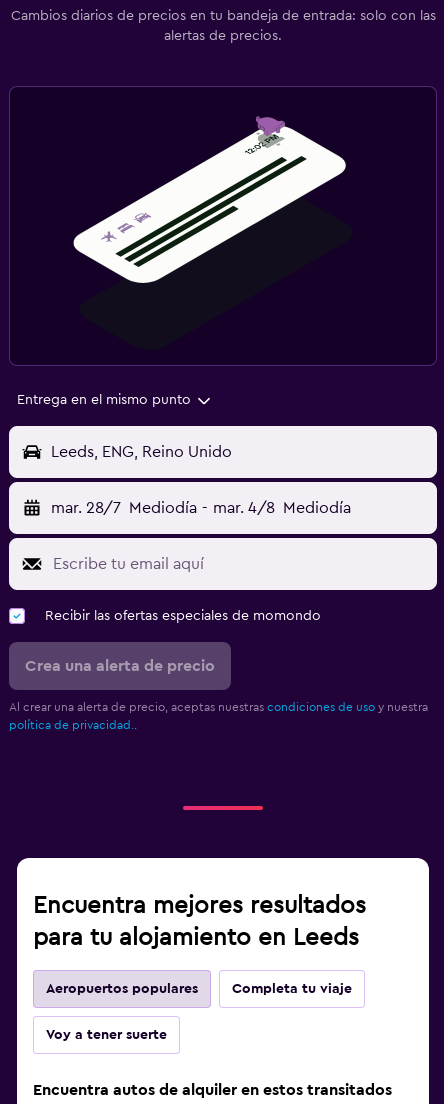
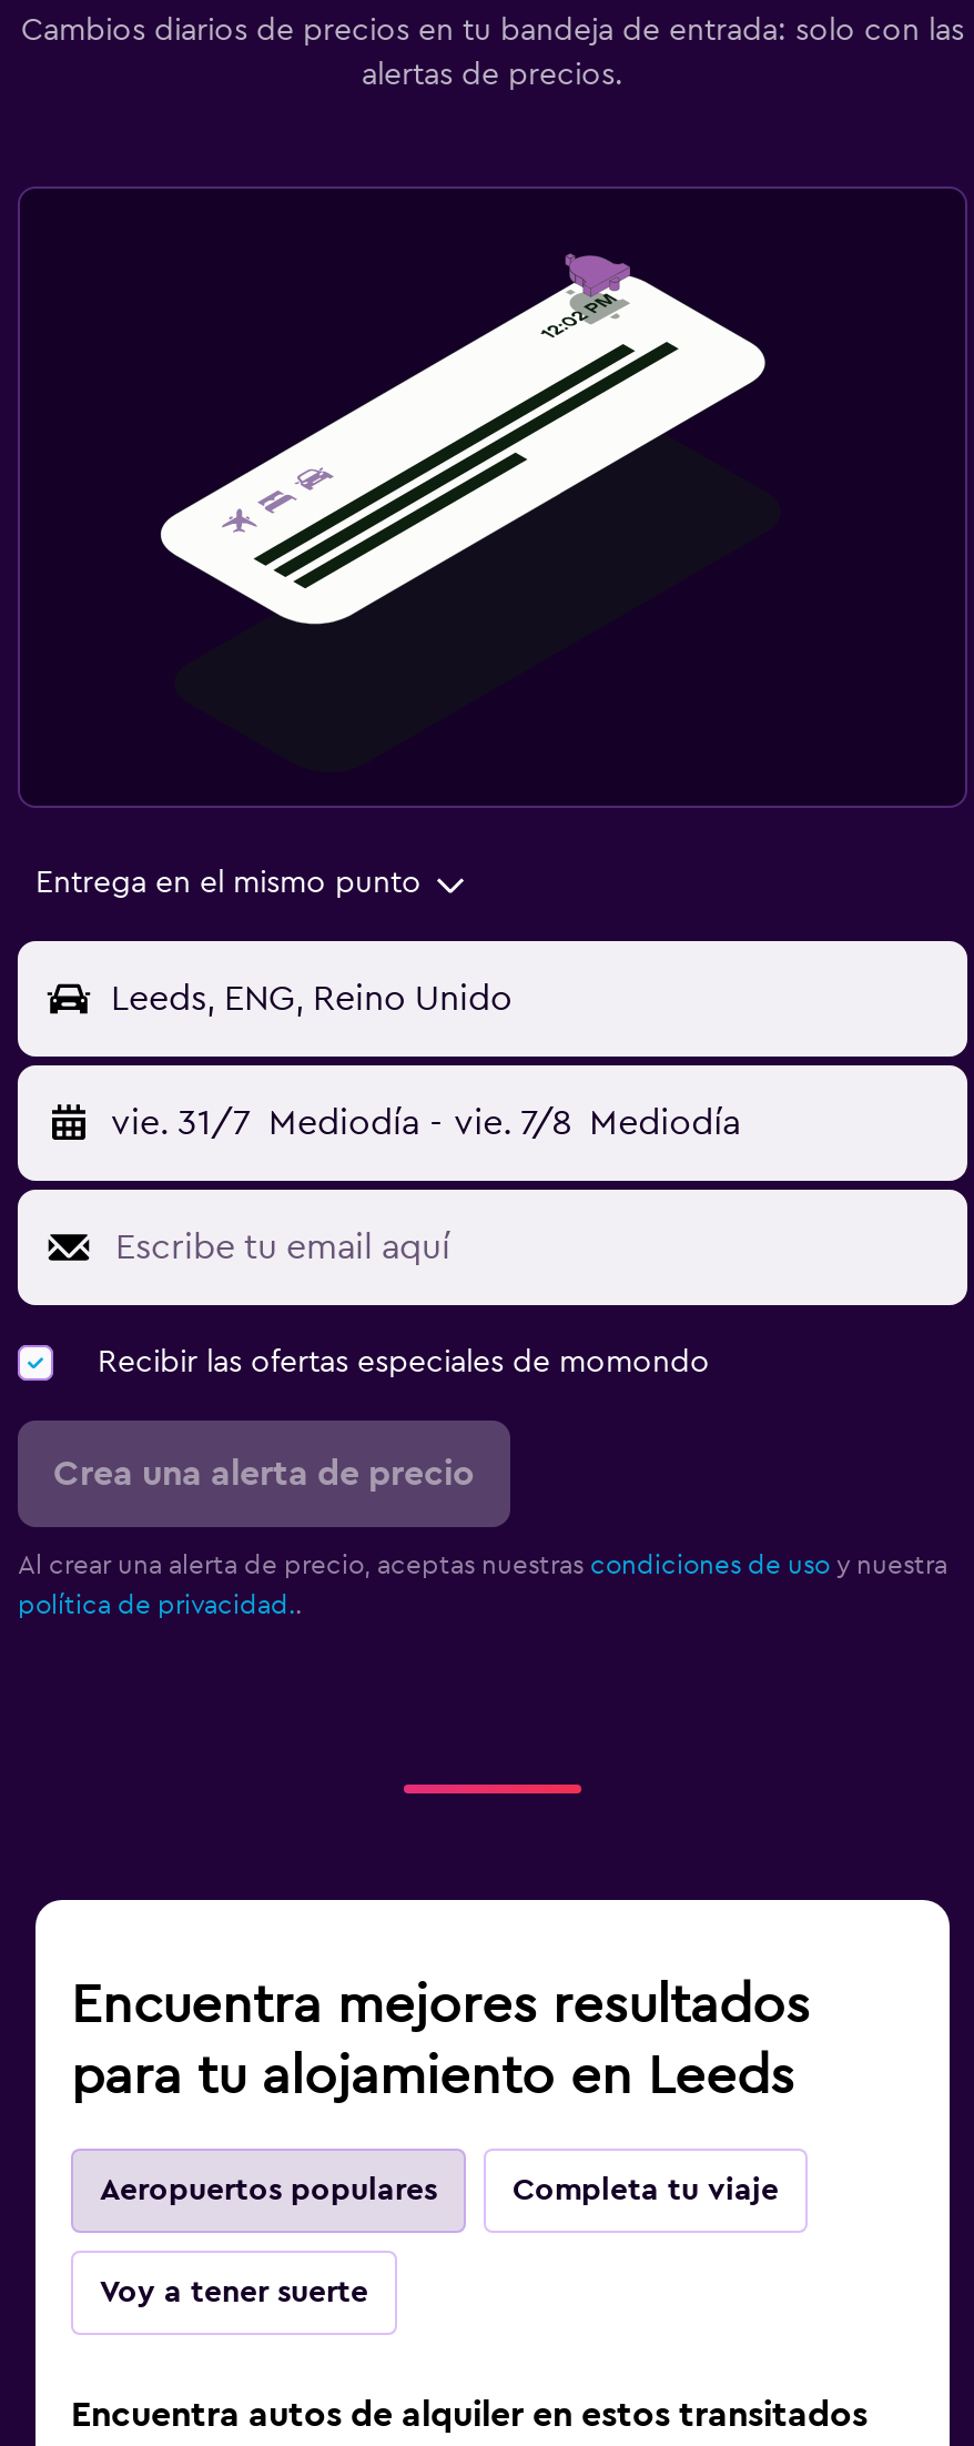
[51,500,351,516] mar. 28/7 Mediodía - mar. 4/8 Mediodía -> [111,1106,740,1142] vie. 31/7 Mediodía - vie. 7/8 Mediodía

